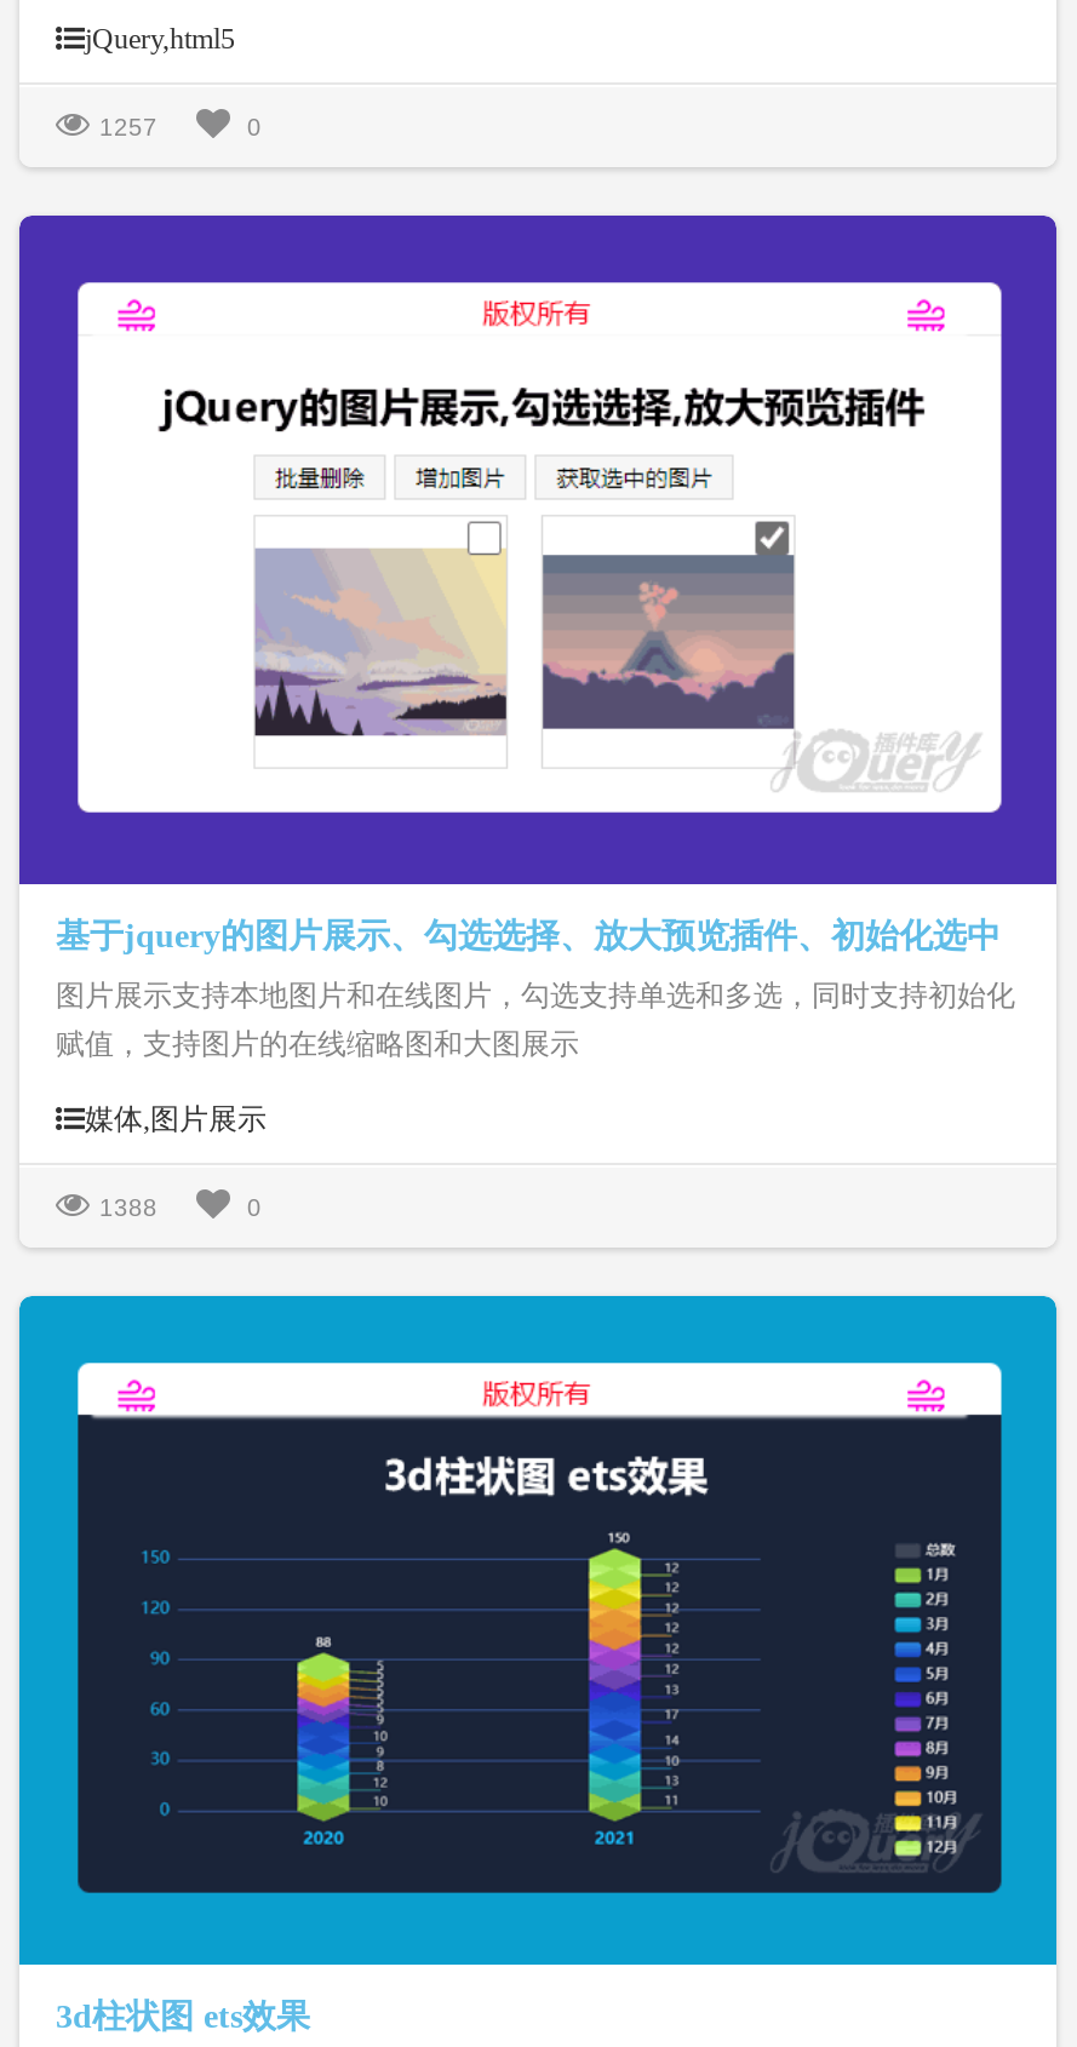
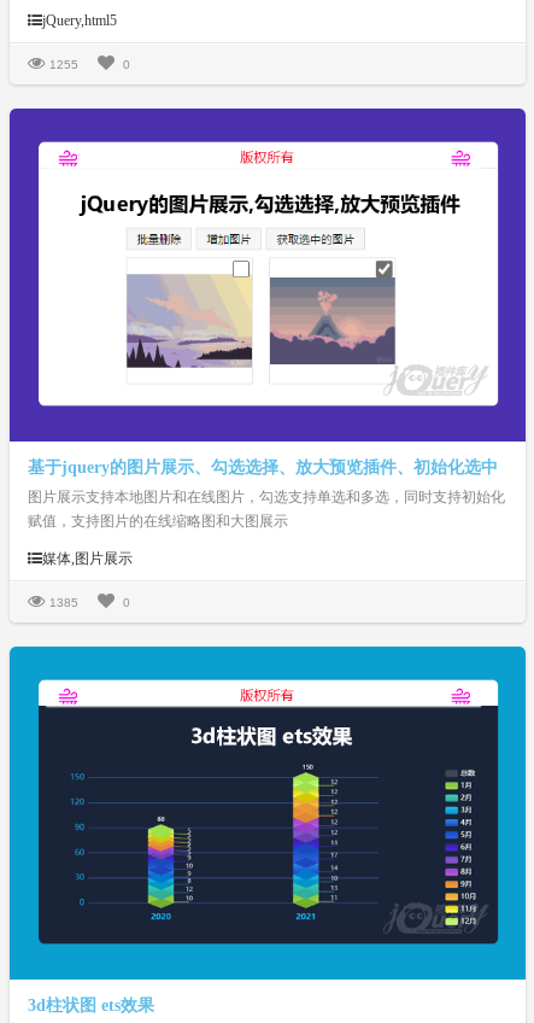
[99,114,157,141] 1257 -> [49,58,78,71] 1255
[99,1195,157,1221] 1388 -> [49,596,78,609] 1385

